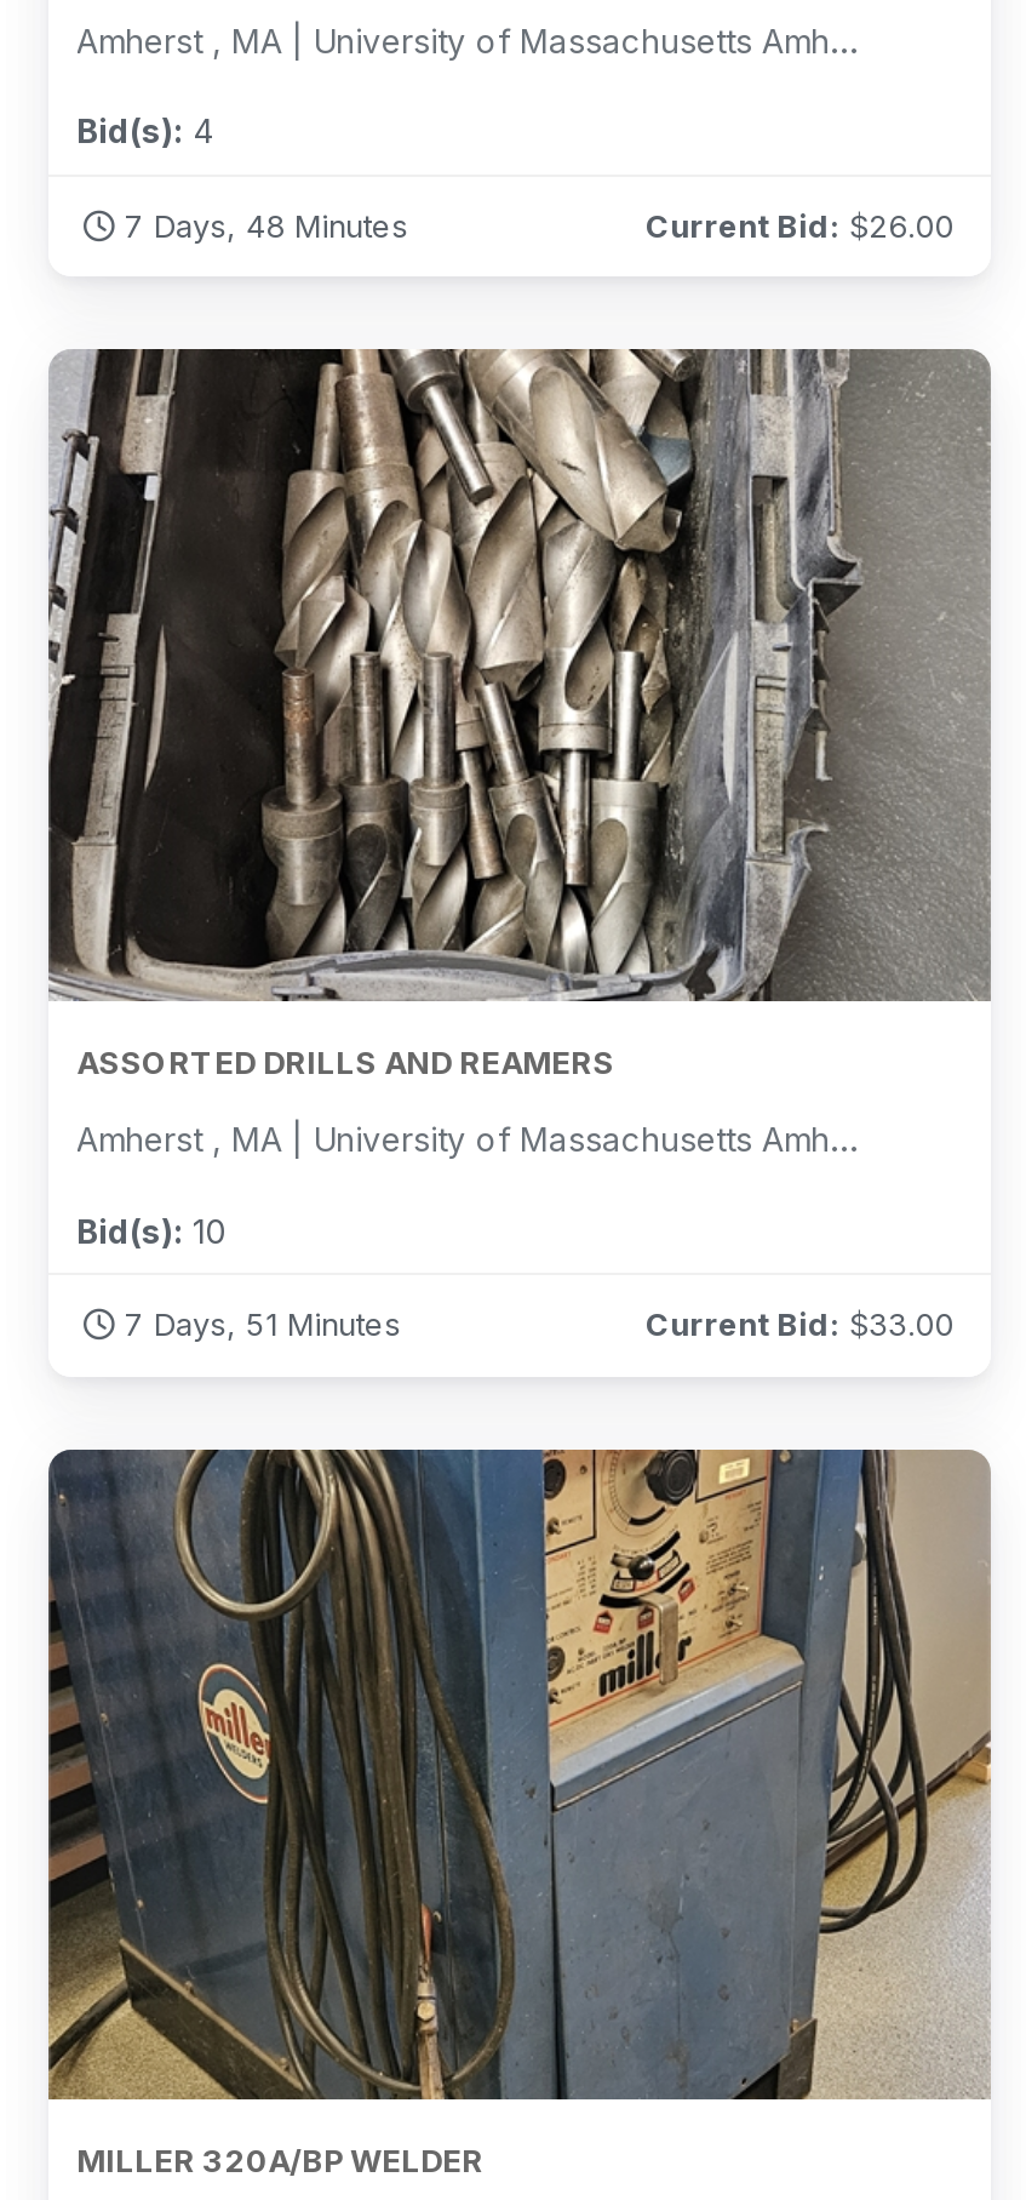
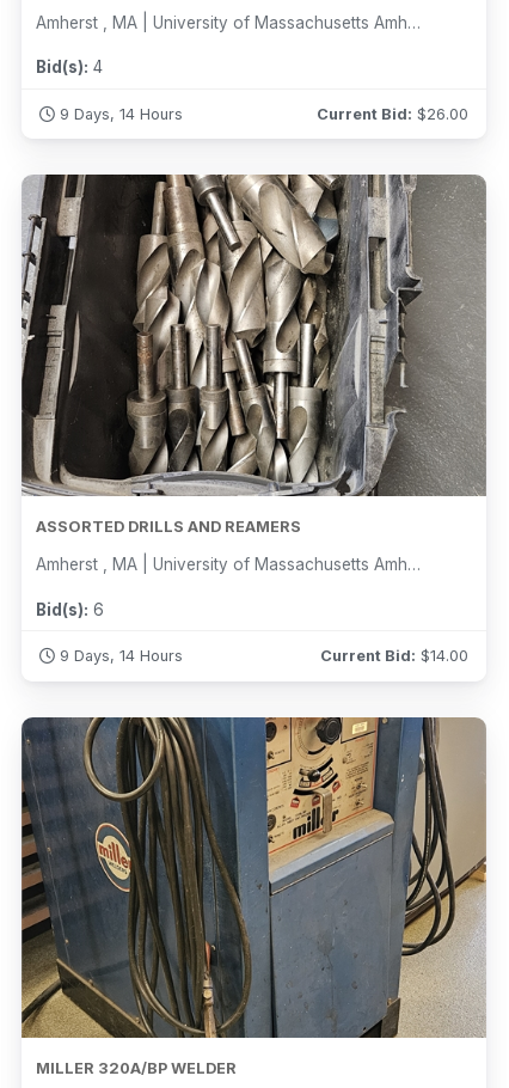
[125,208,408,245] 7 Days, 48 Minutes -> [59,105,182,123] 9 Days, 14 Hours
[76,1211,227,1250] Bid(s): 10 -> [35,600,103,619] Bid(s): 6
[125,1307,401,1344] 7 Days, 51 Minutes -> [59,647,182,665] 9 Days, 14 Hours
[646,1307,953,1344] Current Bid: $33.00 -> [320,647,468,665] Current Bid: $14.00

